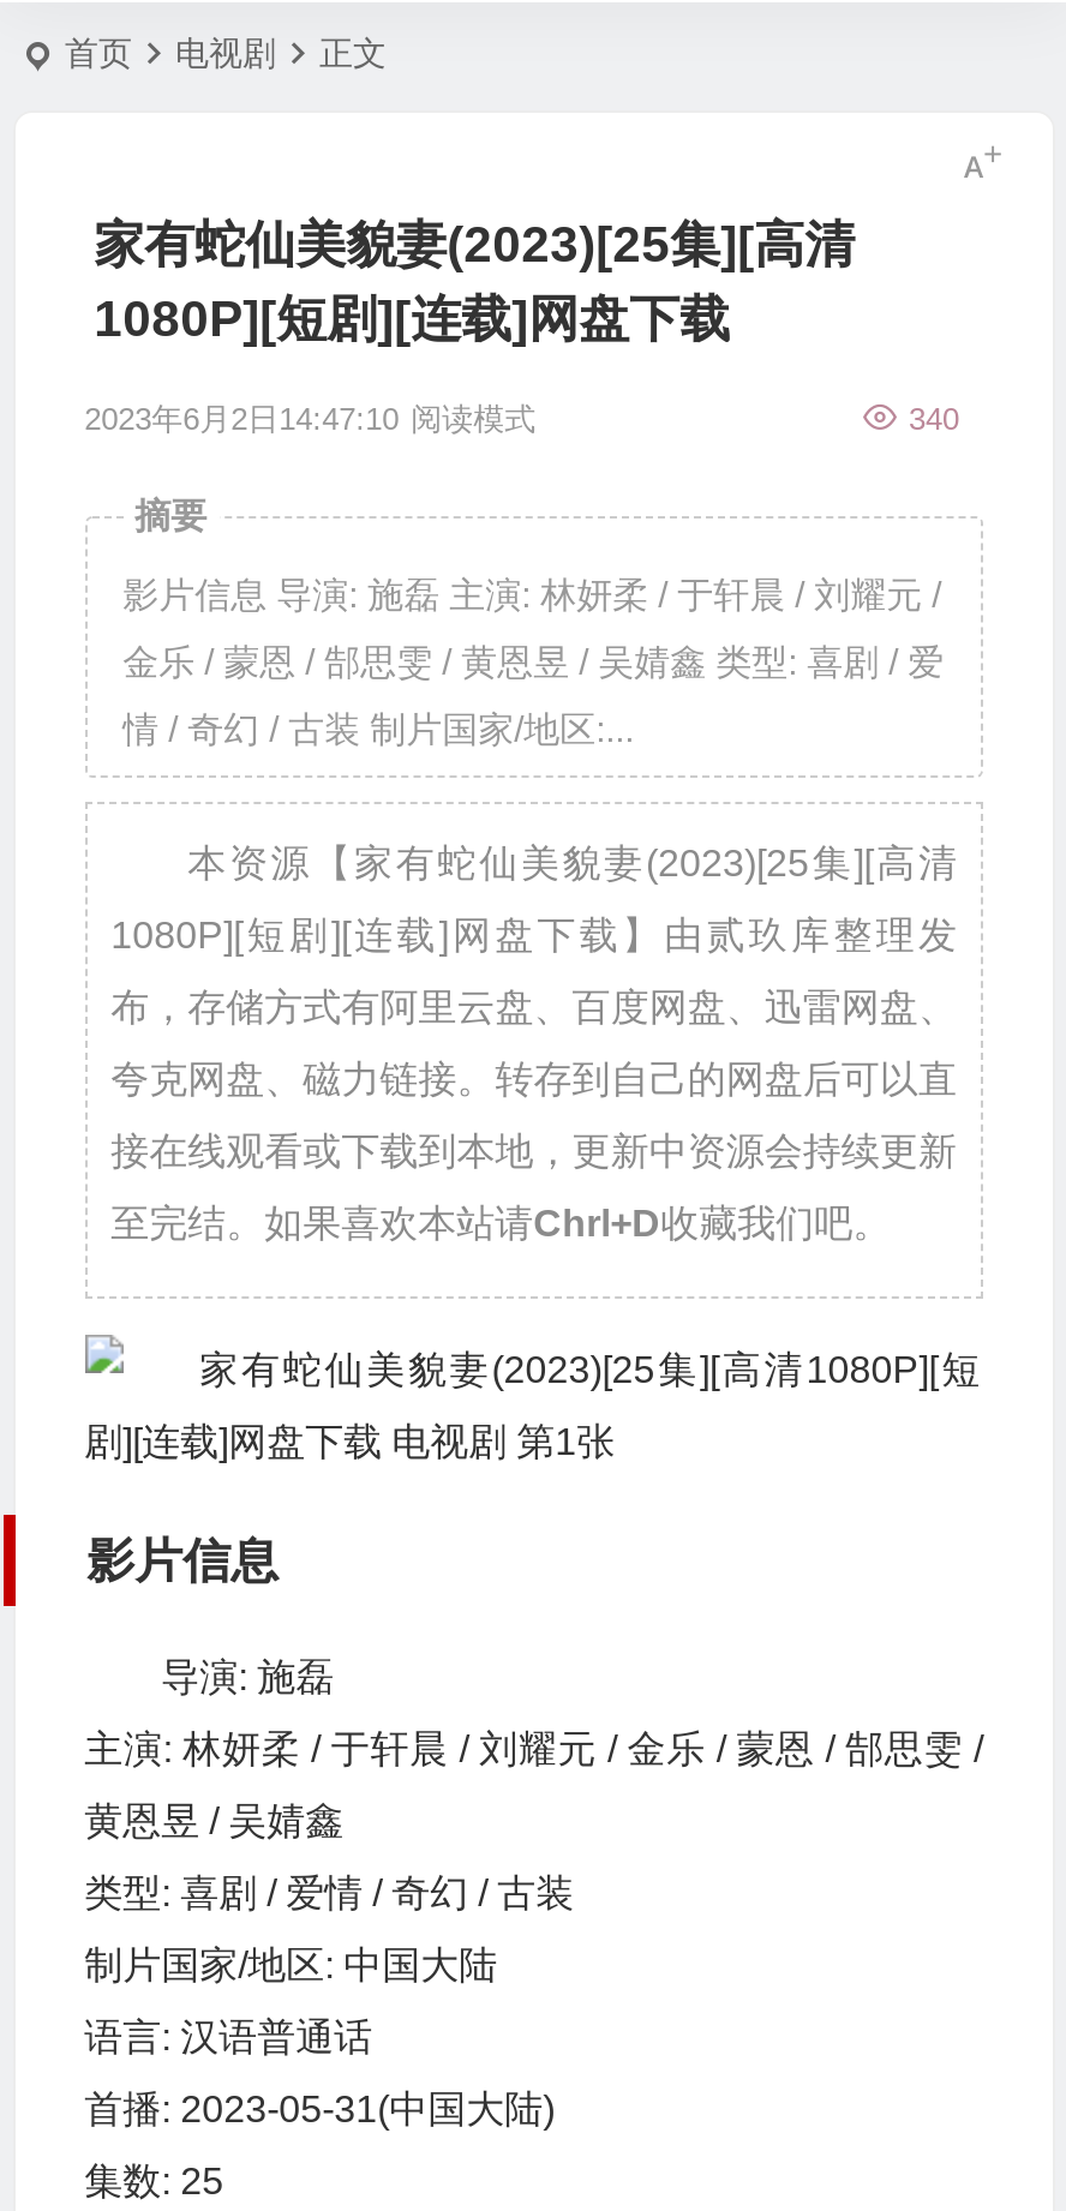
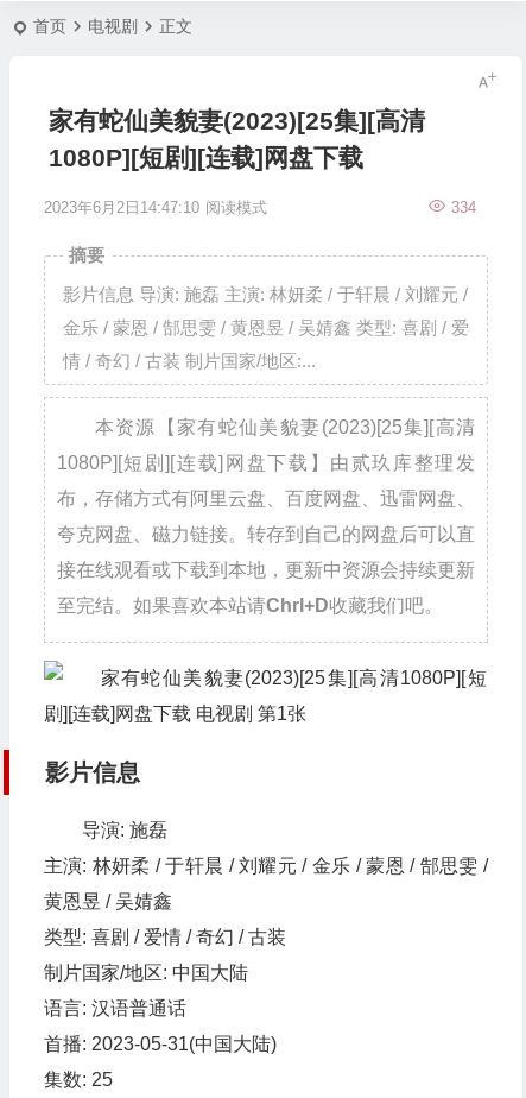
[909,401,959,437] 340 -> [451,198,476,216] 334

